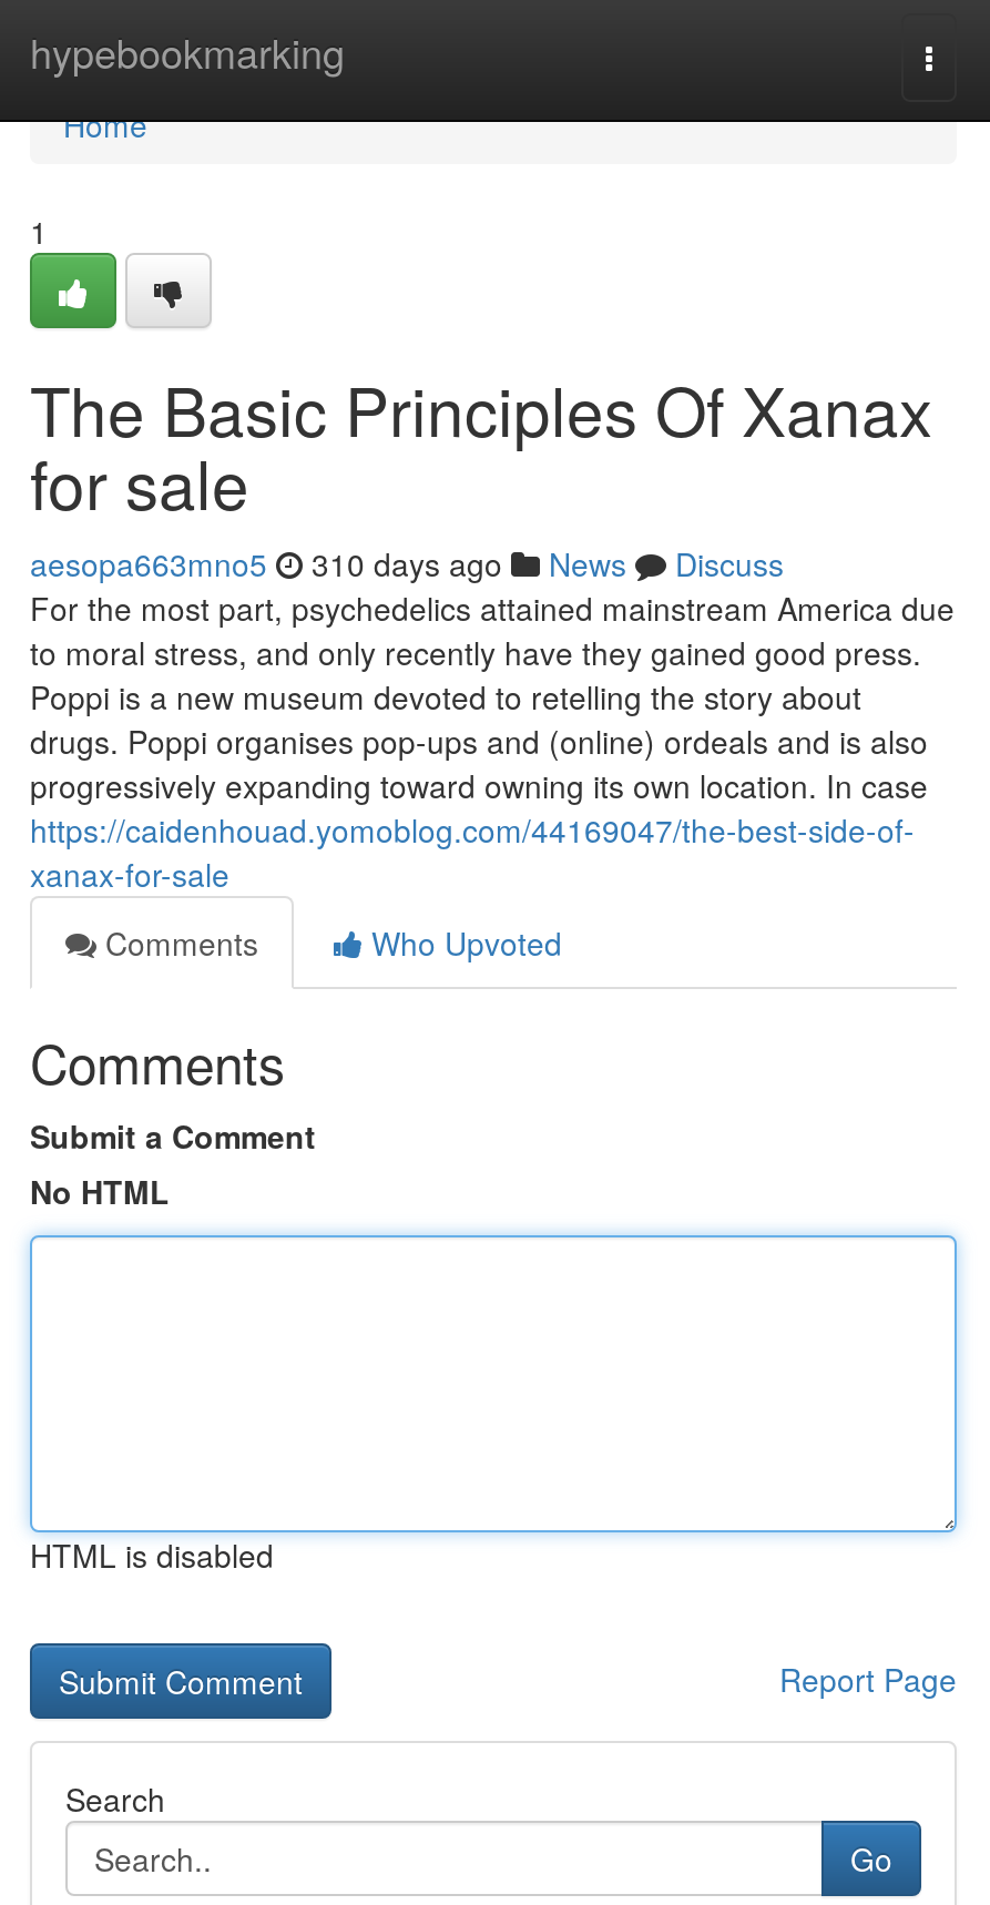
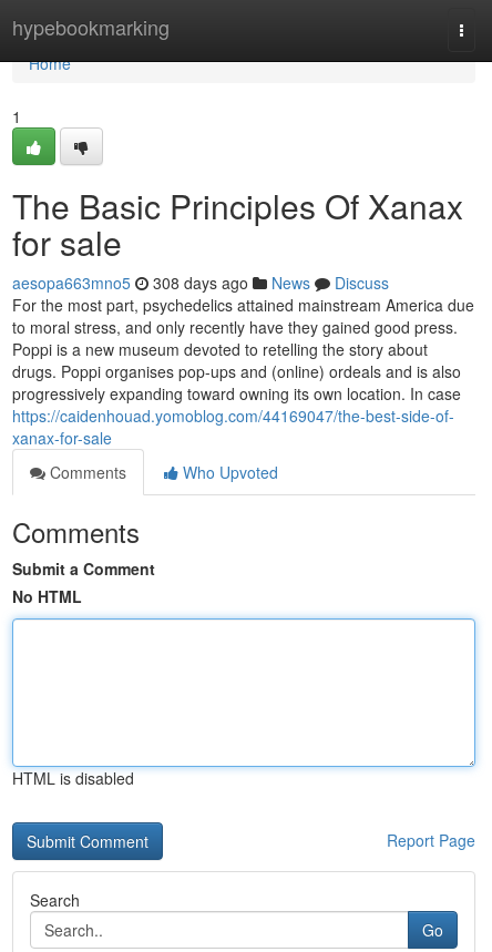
[30,541,784,585] aesopa663mno5 310 days ago News Discuss -> [12,272,389,294] aesopa663mno5 308 days ago News Discuss

